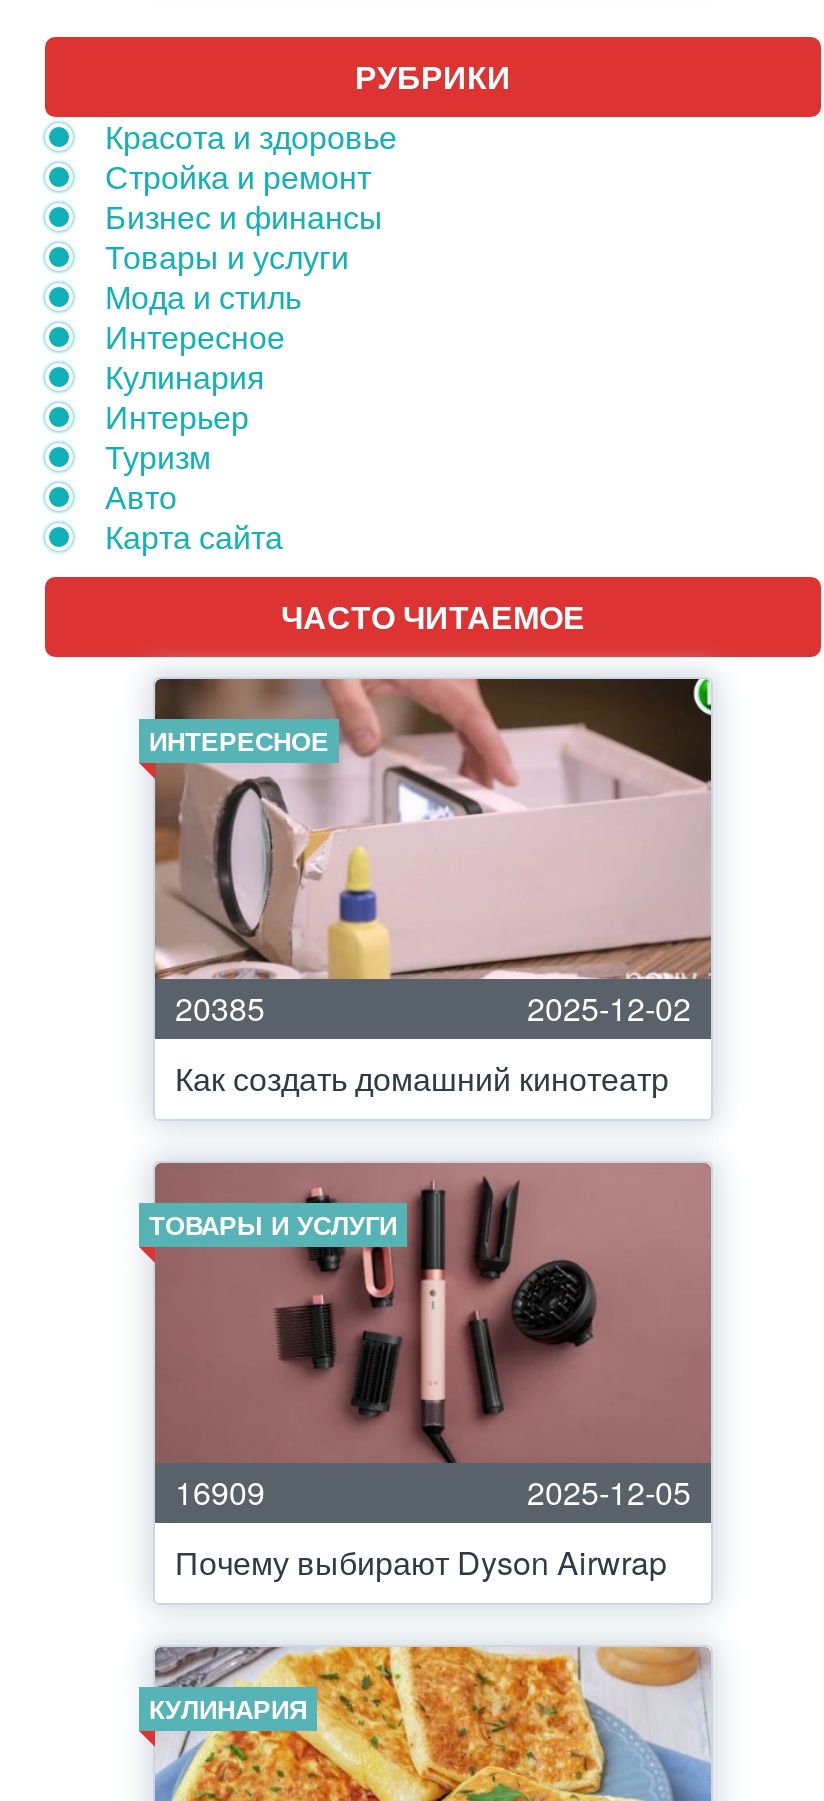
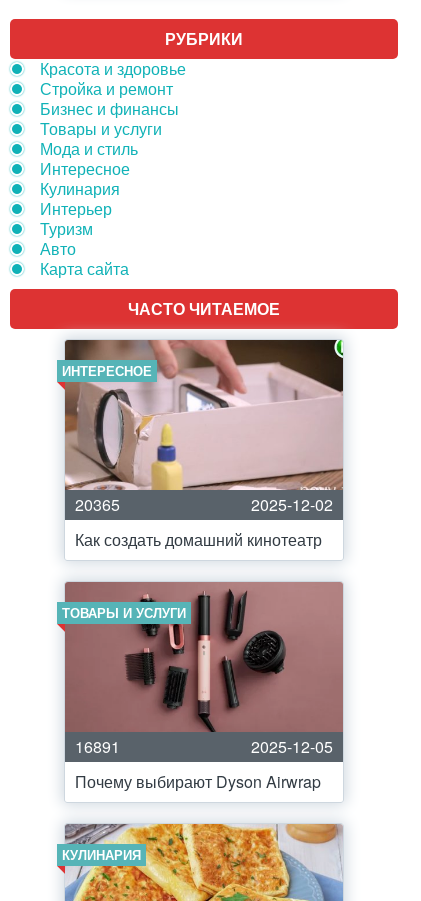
[175,985,265,1031] 20385 -> [75,493,120,516] 20365
[175,1469,265,1515] 16909 -> [75,735,120,758] 16891

